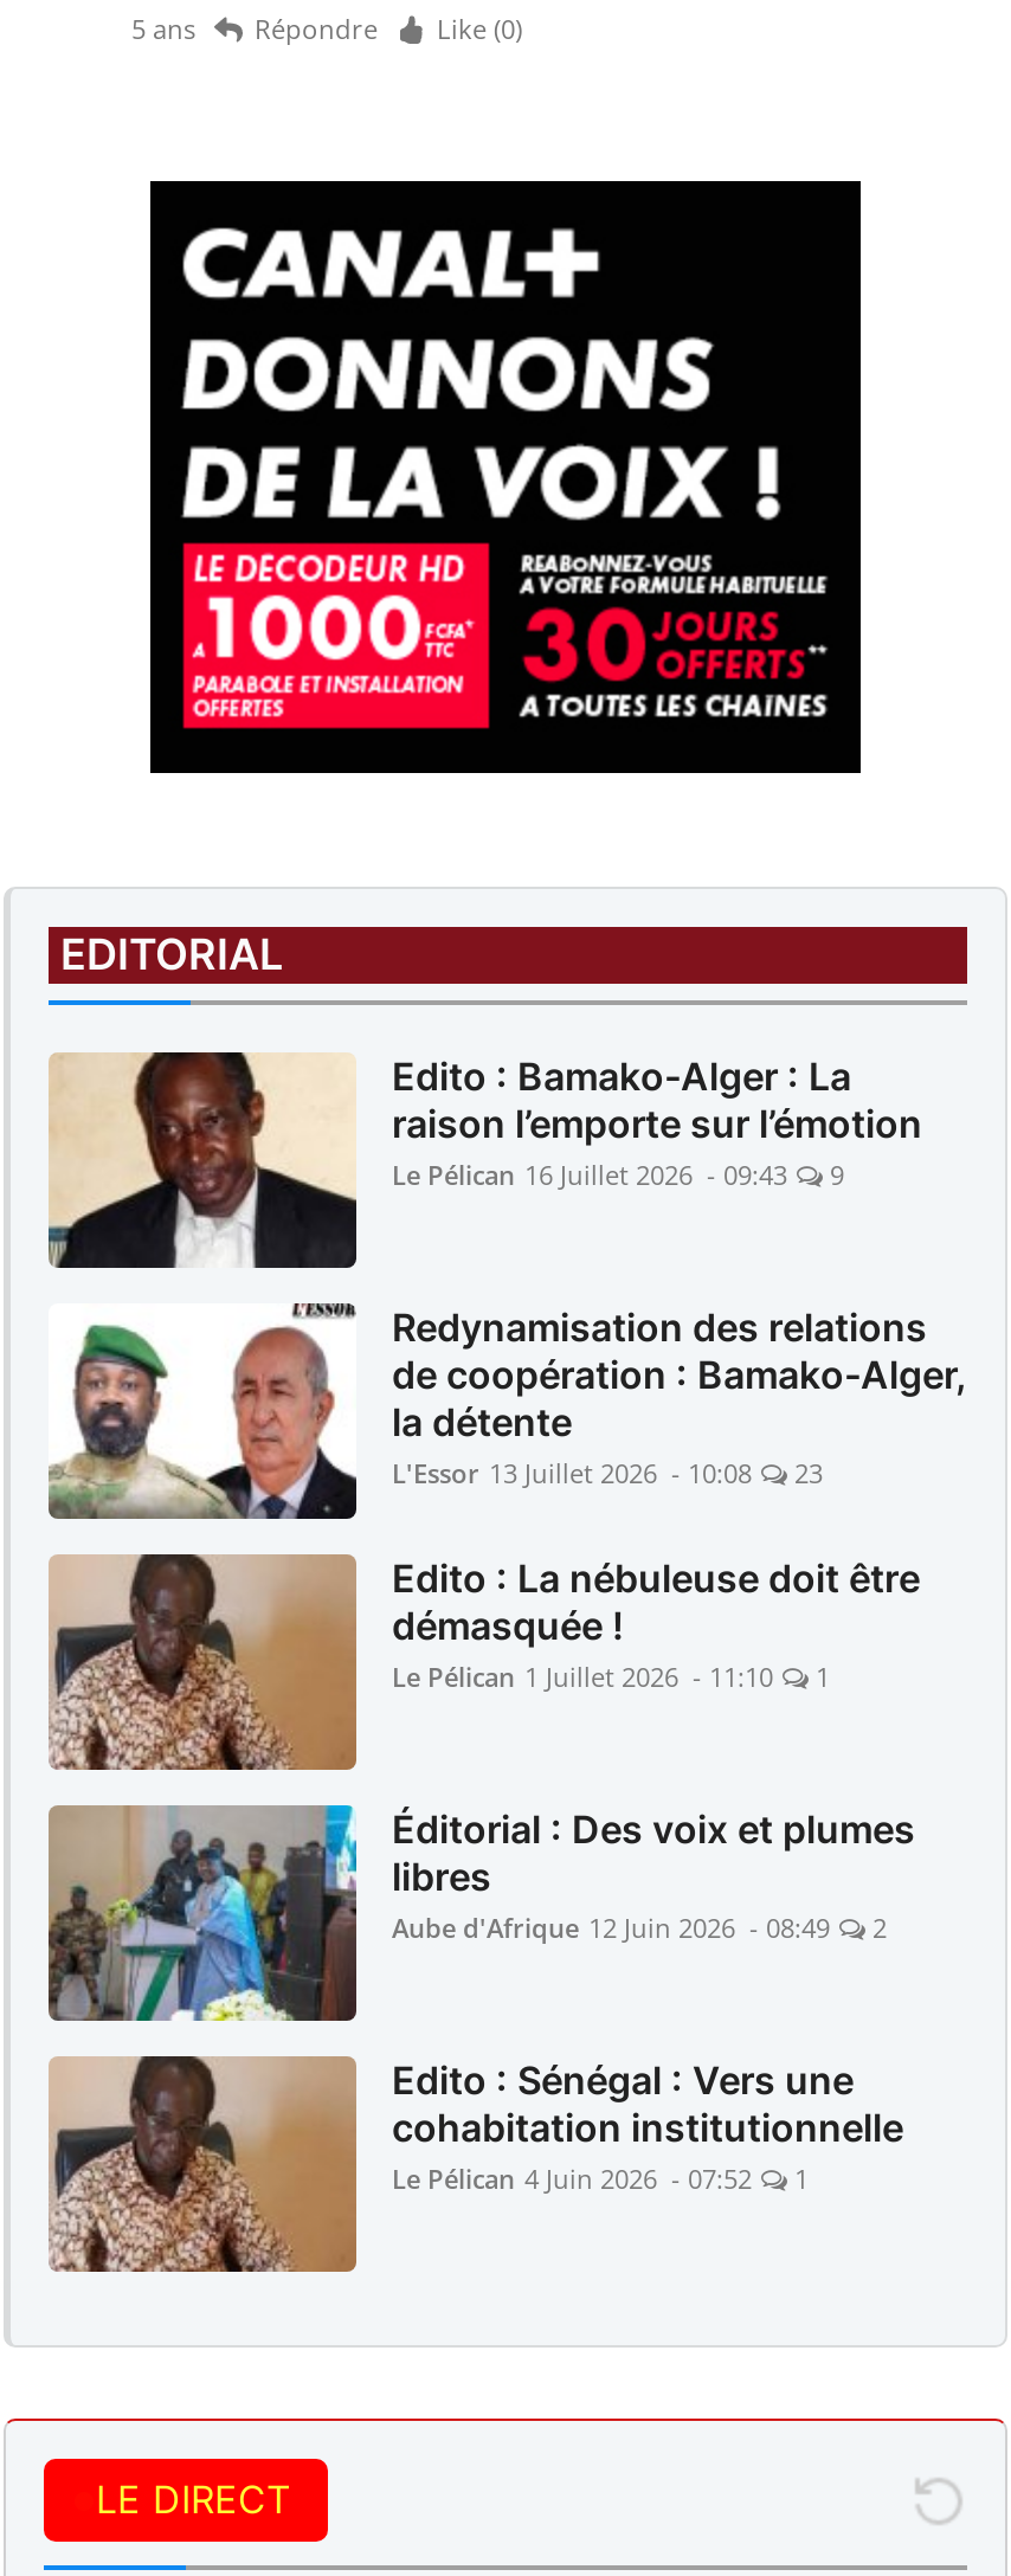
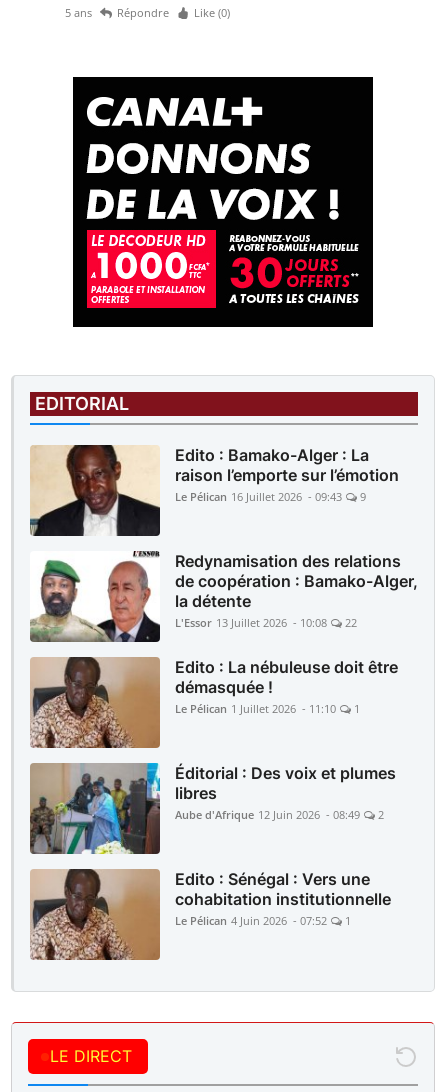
[392,1455,823,1491] L'Essor 13 Juillet 2026 - 10:08 23 -> [175,615,357,630] L'Essor 13 Juillet 2026 - 10:08 22

